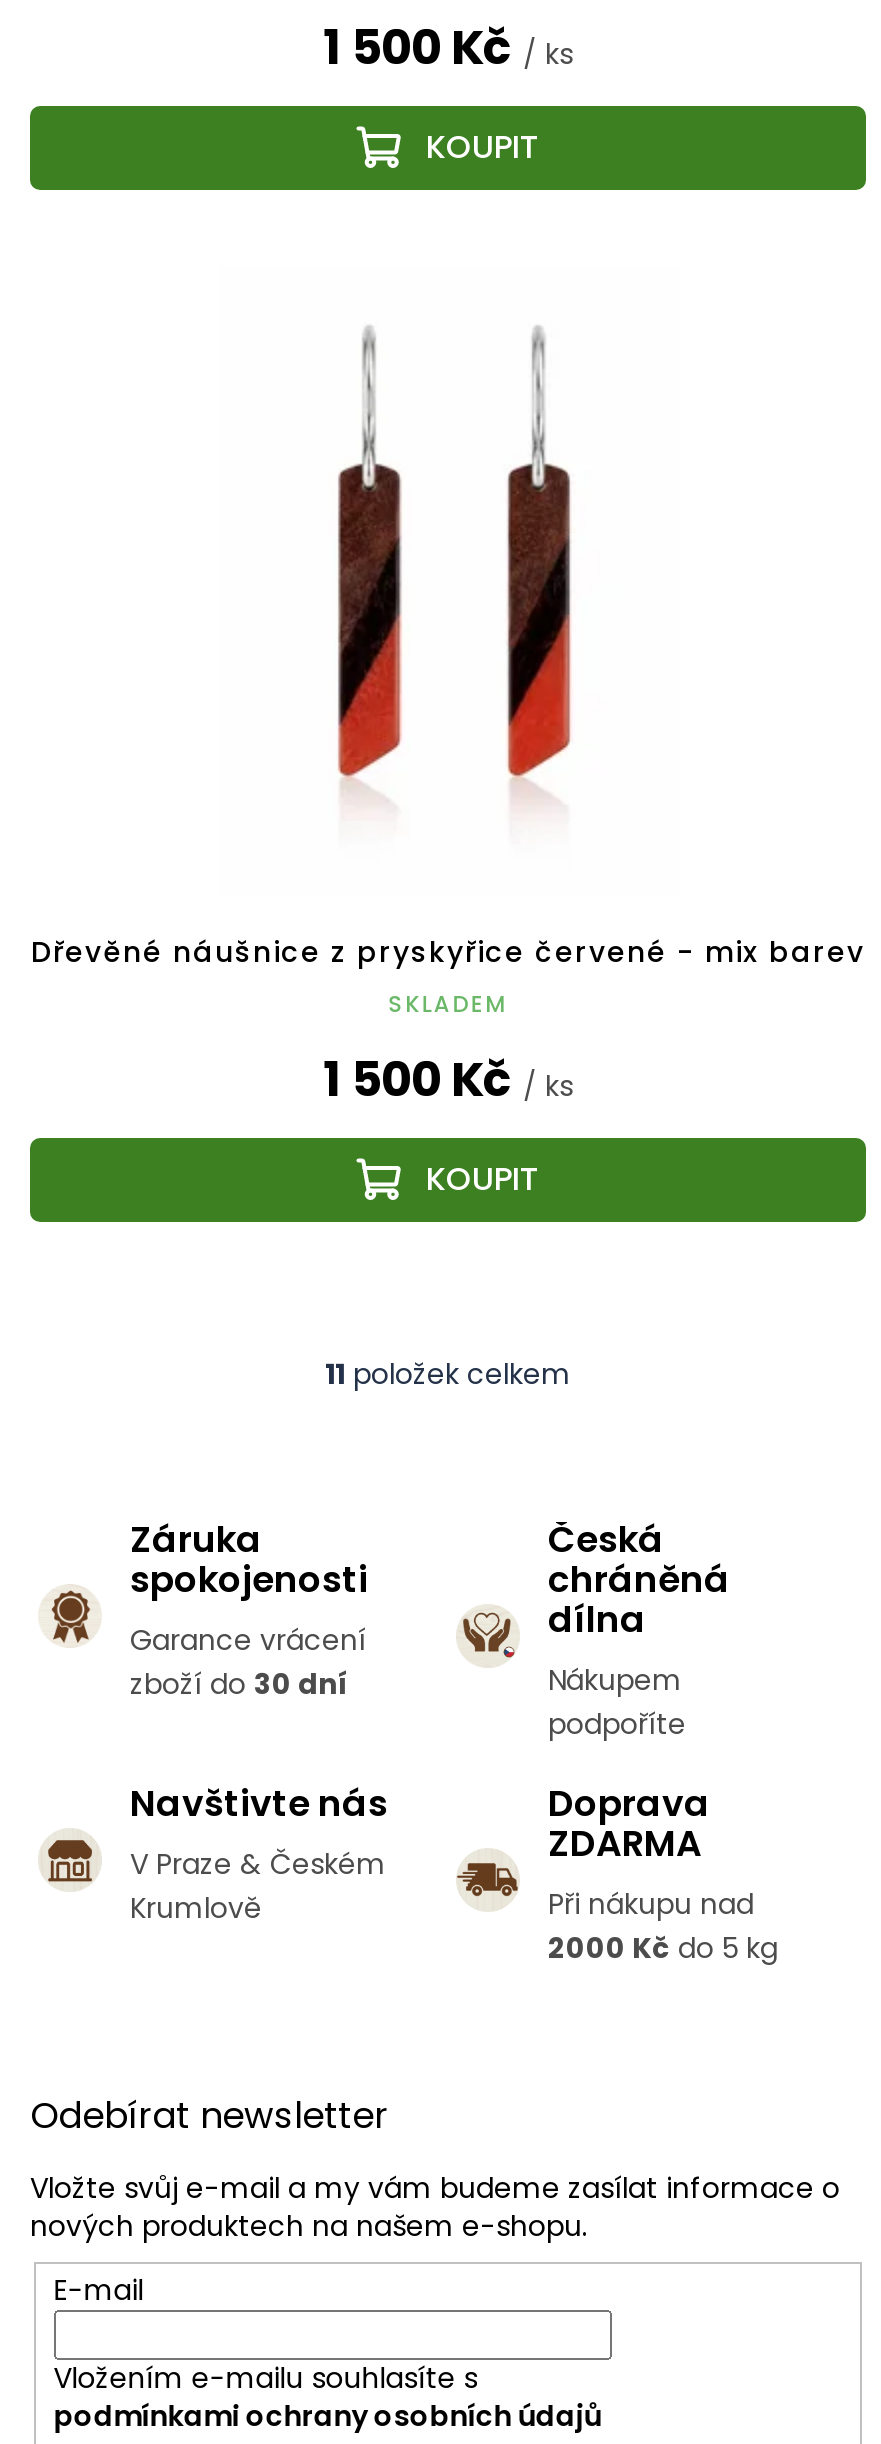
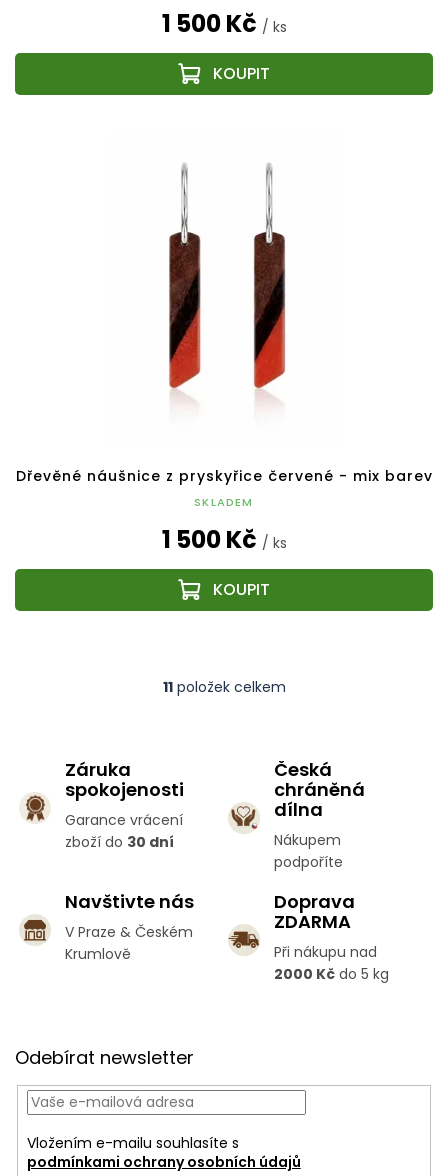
[30,2167,840,2311] Vložte svůj e-mail a my vám budeme zasílat informace o | nových produktech na našem e-shopu. | E-mail -> none

